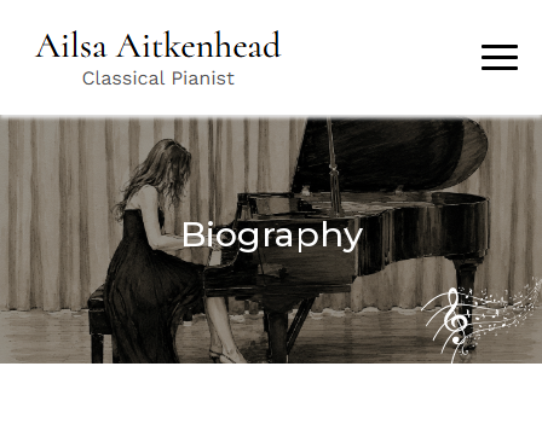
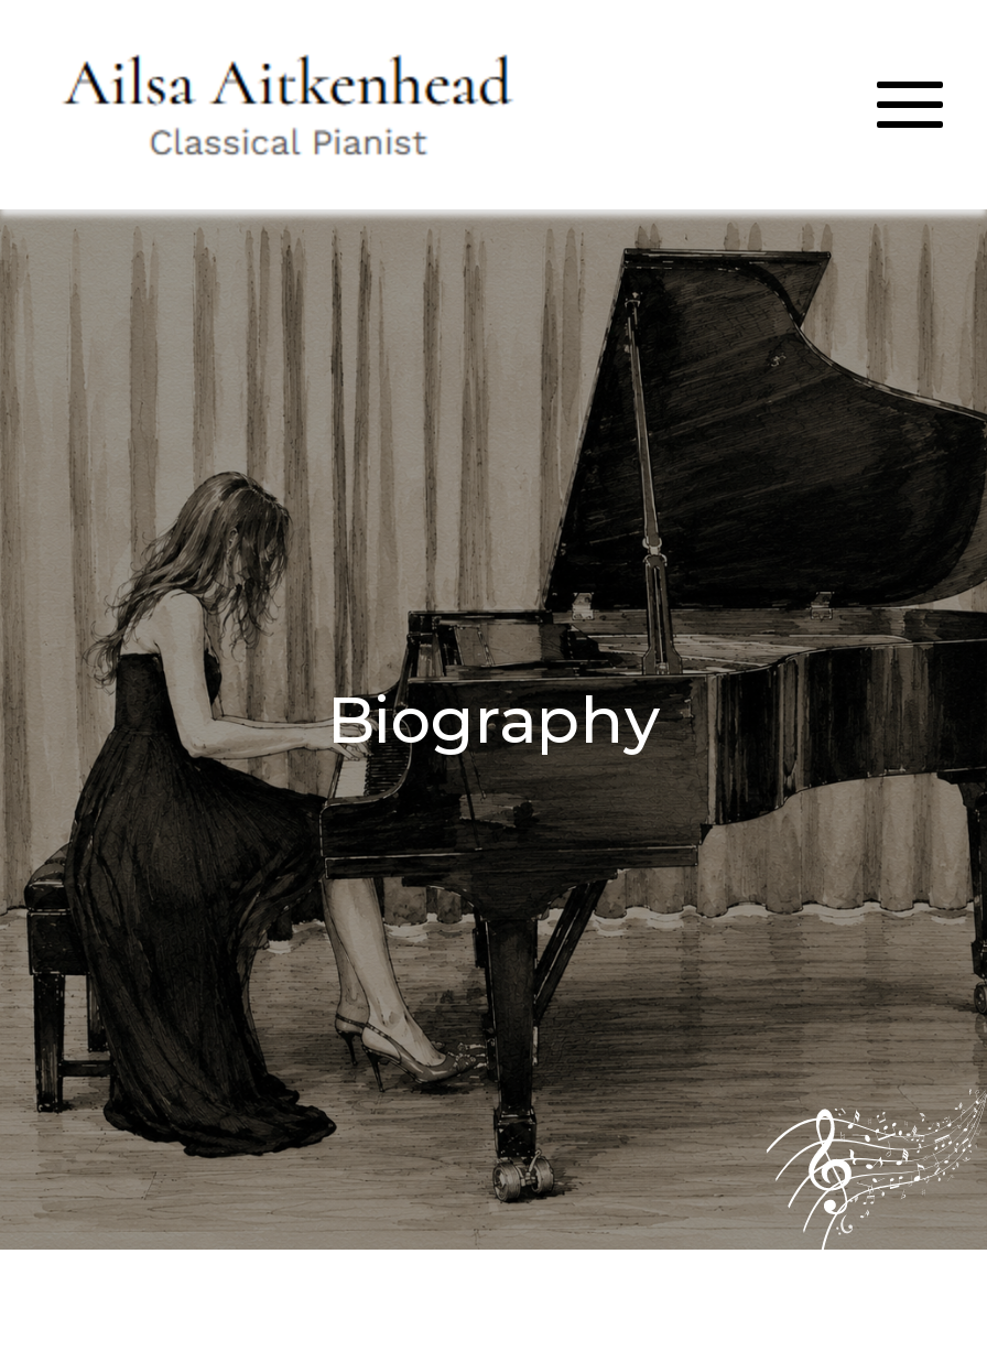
[30,117,538,364] [image] -> [7,216,980,1247] [image]

